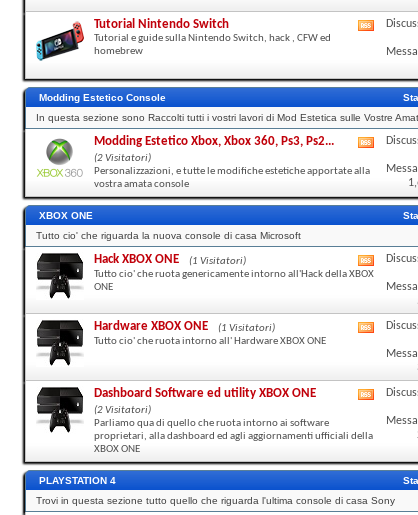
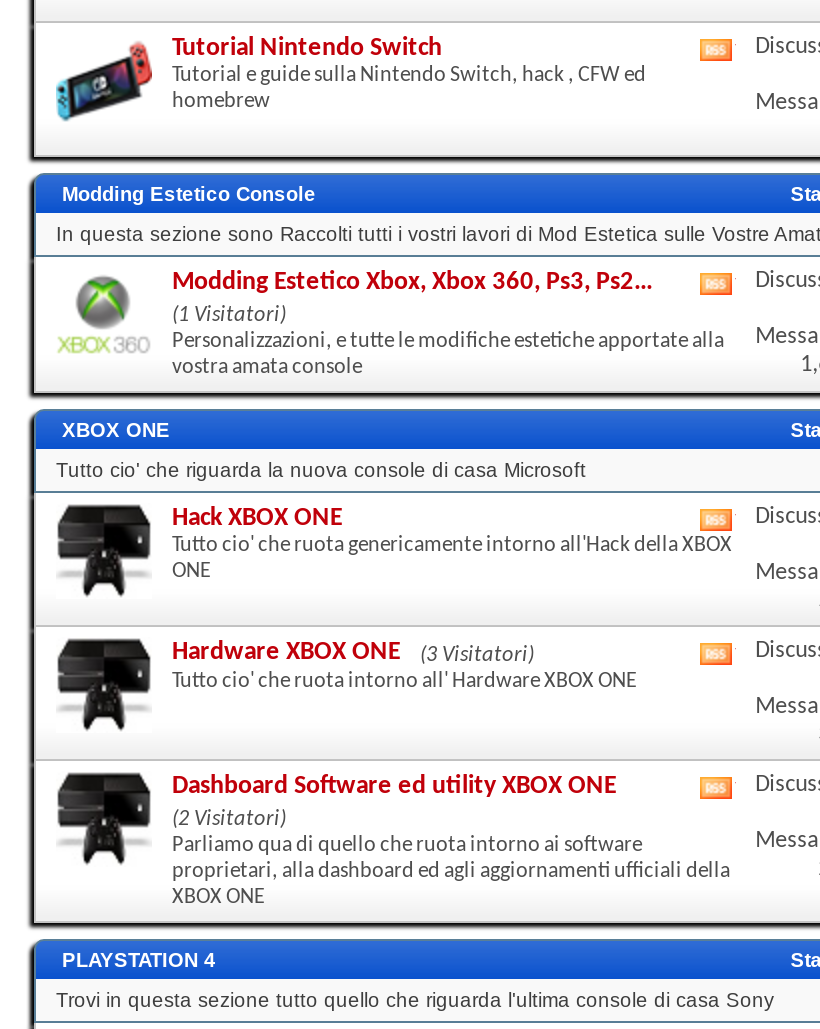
[94,153,151,164] (2 Visitatori) -> [172,305,286,327] (1 Visitatori)
[189,256,246,267] (1 Visitatori) -> none
[94,320,275,334] Hardware XBOX ONE (1 Visitatori) -> [172,639,534,667] Hardware XBOX ONE (3 Visitatori)

